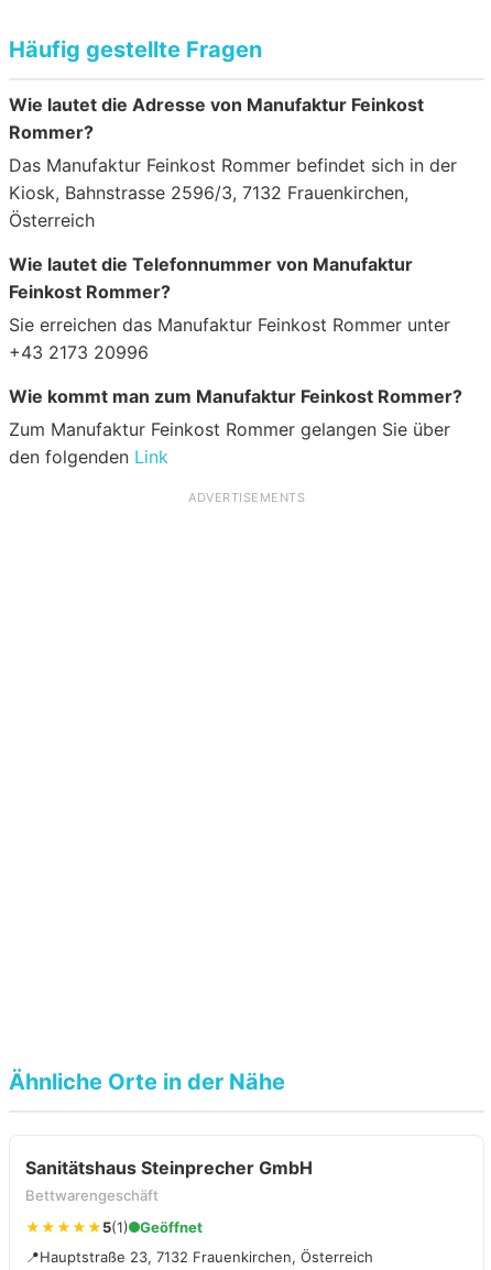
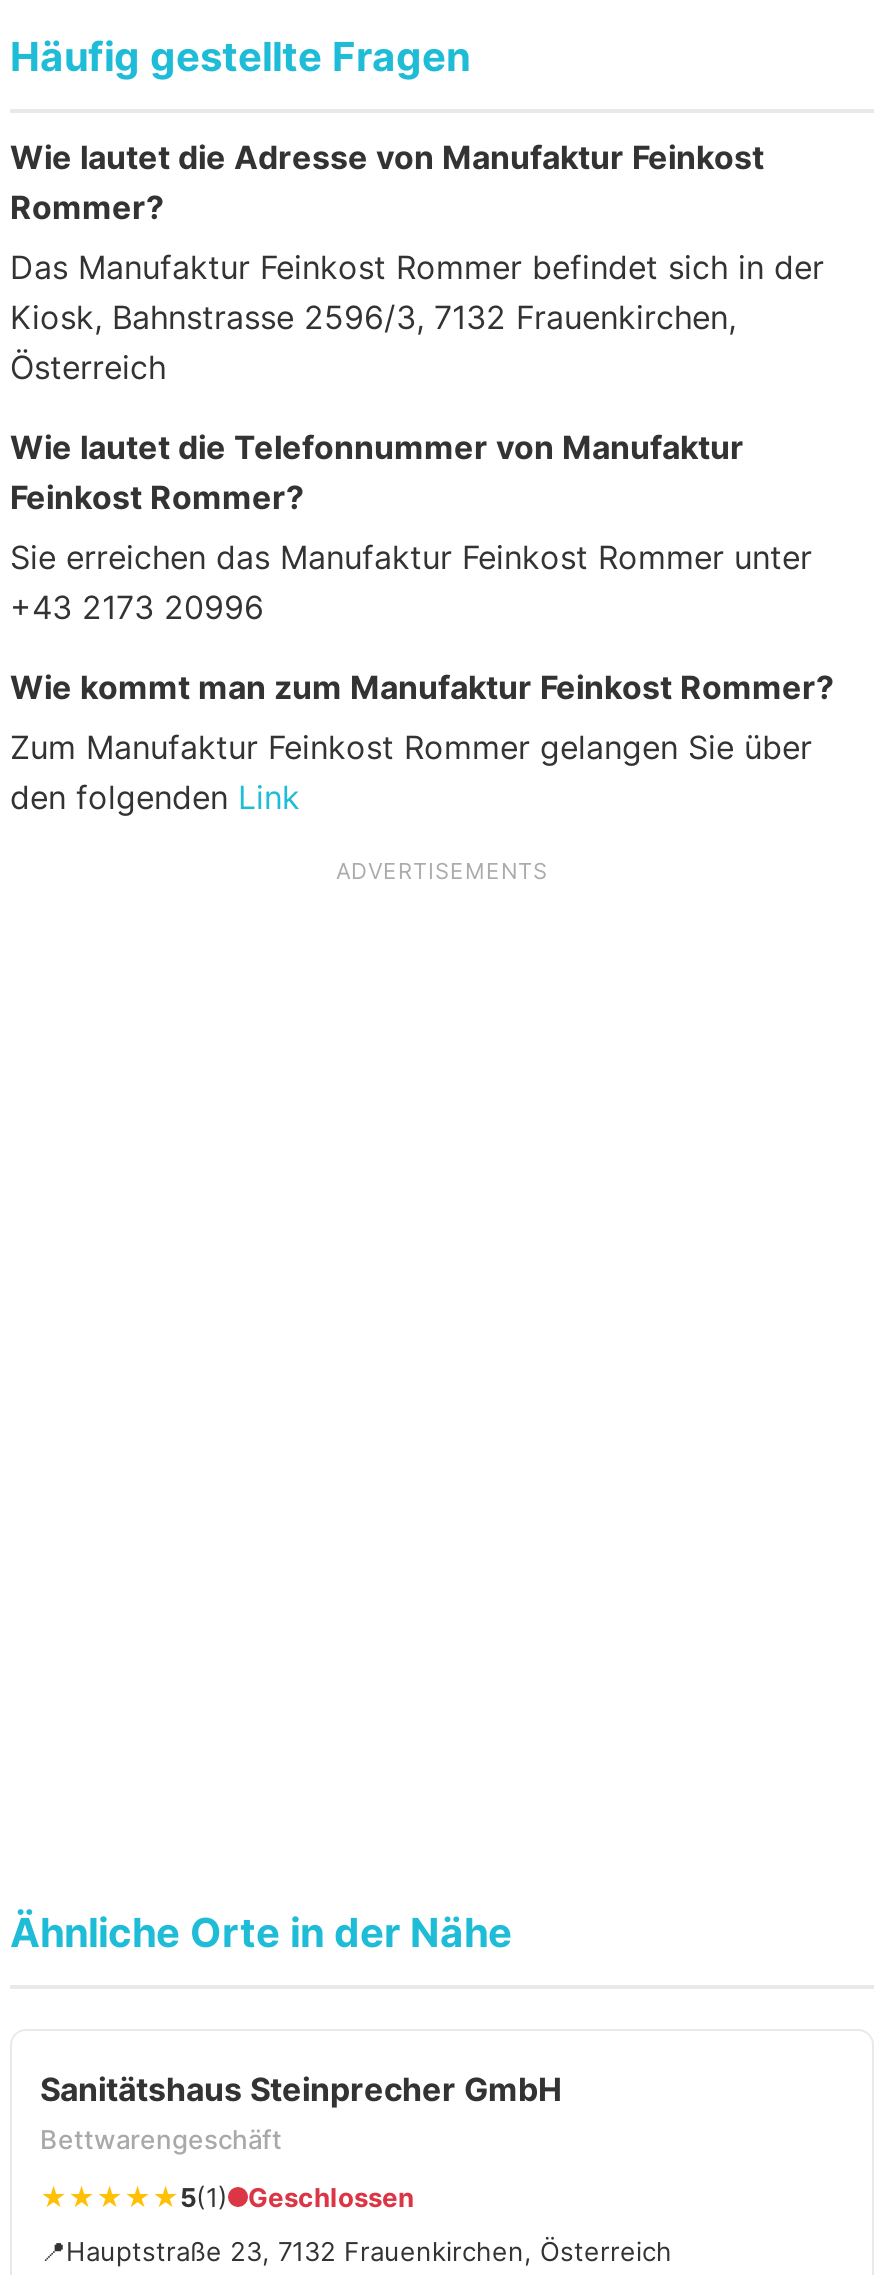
[140,1218,203,1236] Geöffnet -> [248,2181,414,2213] Geschlossen

